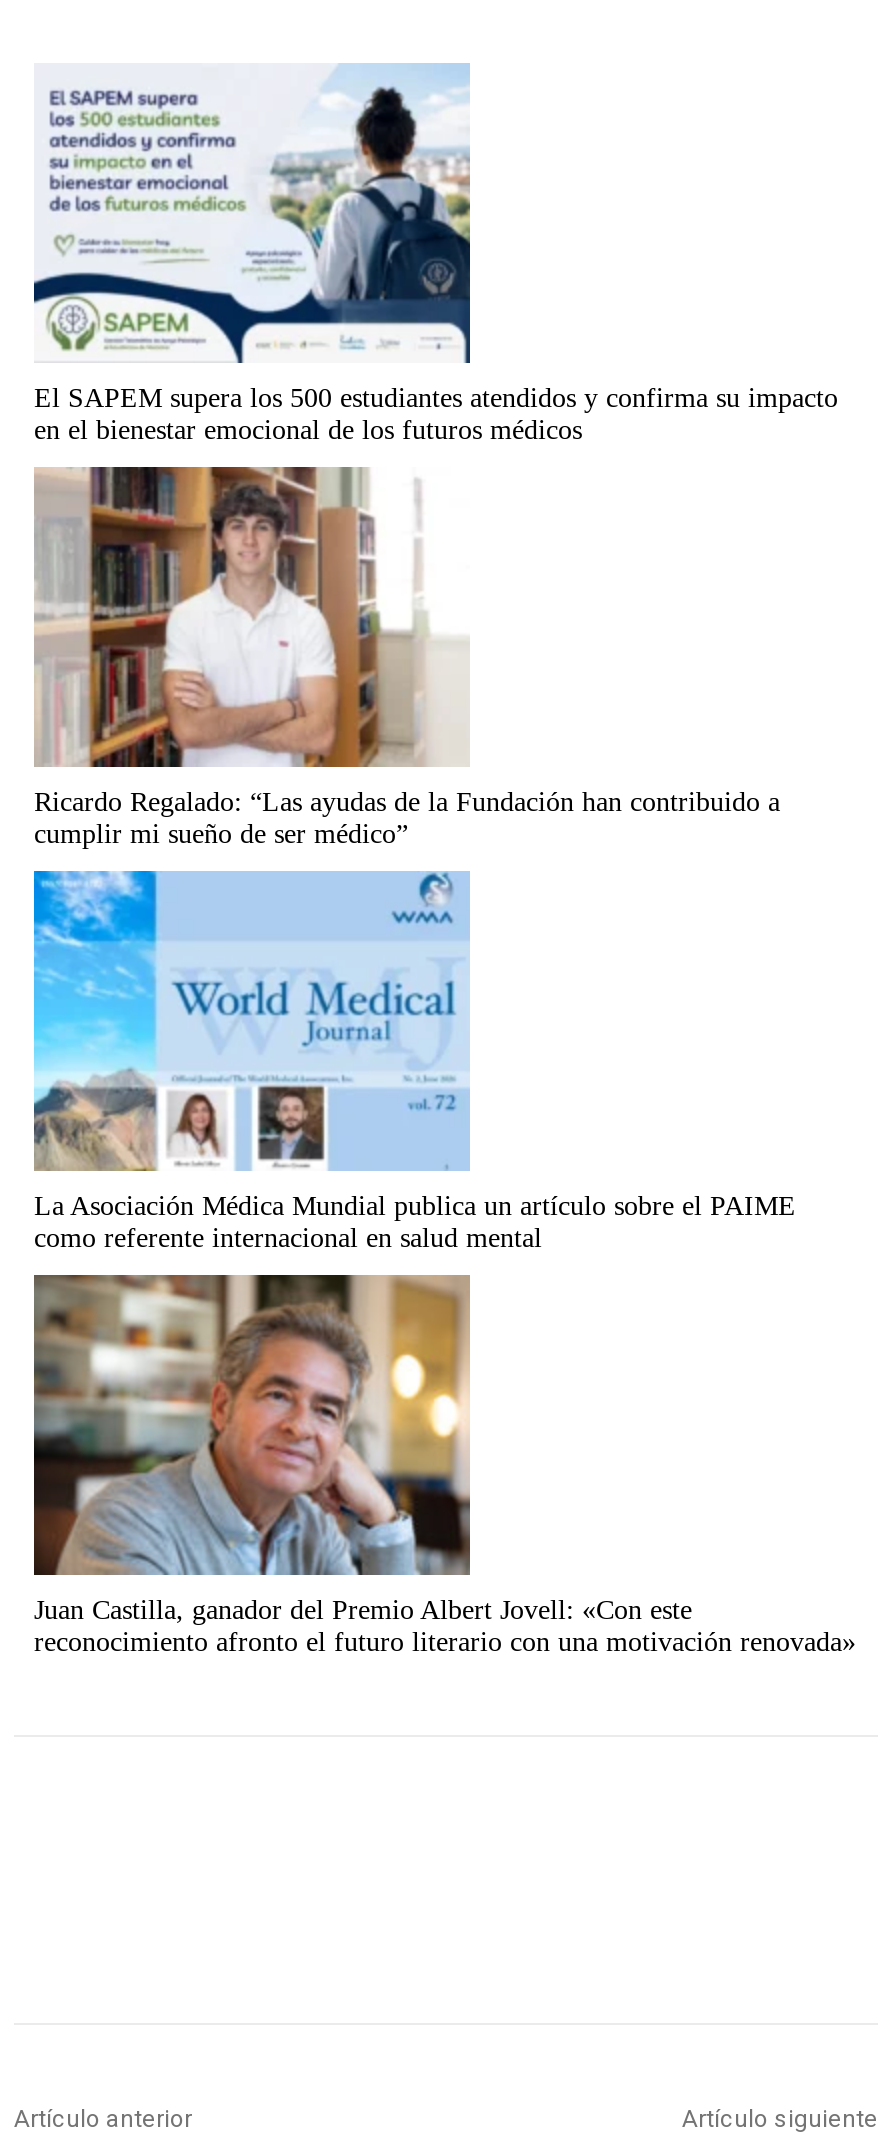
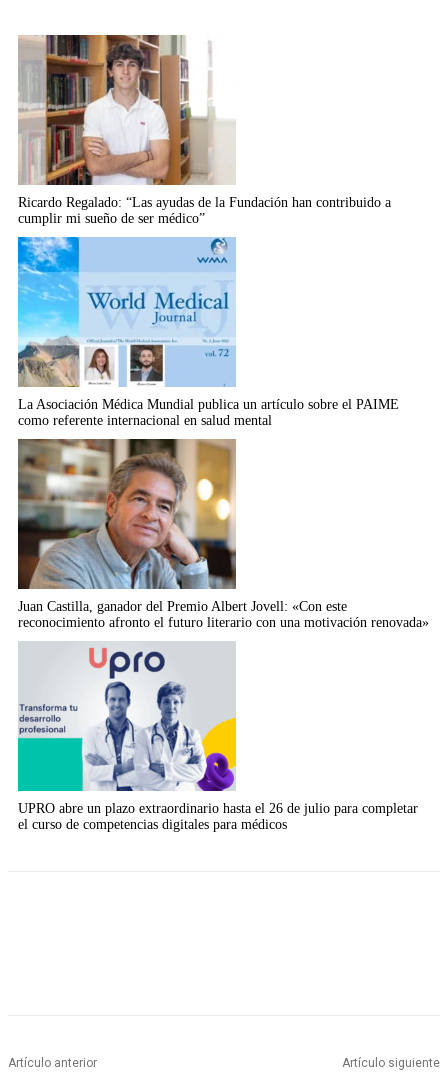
[32,63,838,445] [image] | El SAPEM supera los 500 estudiantes atendidos y confirma su impacto | en el bienestar emocional de los futuros médicos -> none
moved [32,463,856,1657] -> [17,33,429,630]: [image] | Ricardo Regalado: “Las ayudas de la Fundación han contribuido a | cumplir mi sueño de ser médico” | La Asociación Médica Mundial publica un artículo sobre el PAIME | como referente internacional en salud mental | Juan Castilla, ganador del Premio Albert Jovell: «Con este | reconocimiento afronto el futuro literario con una motivación renovada»
none -> [17,641,418,832] [image] | UPRO abre un plazo extraordinario hasta el 26 de julio para completar | el curso de competencias digitales para médicos

